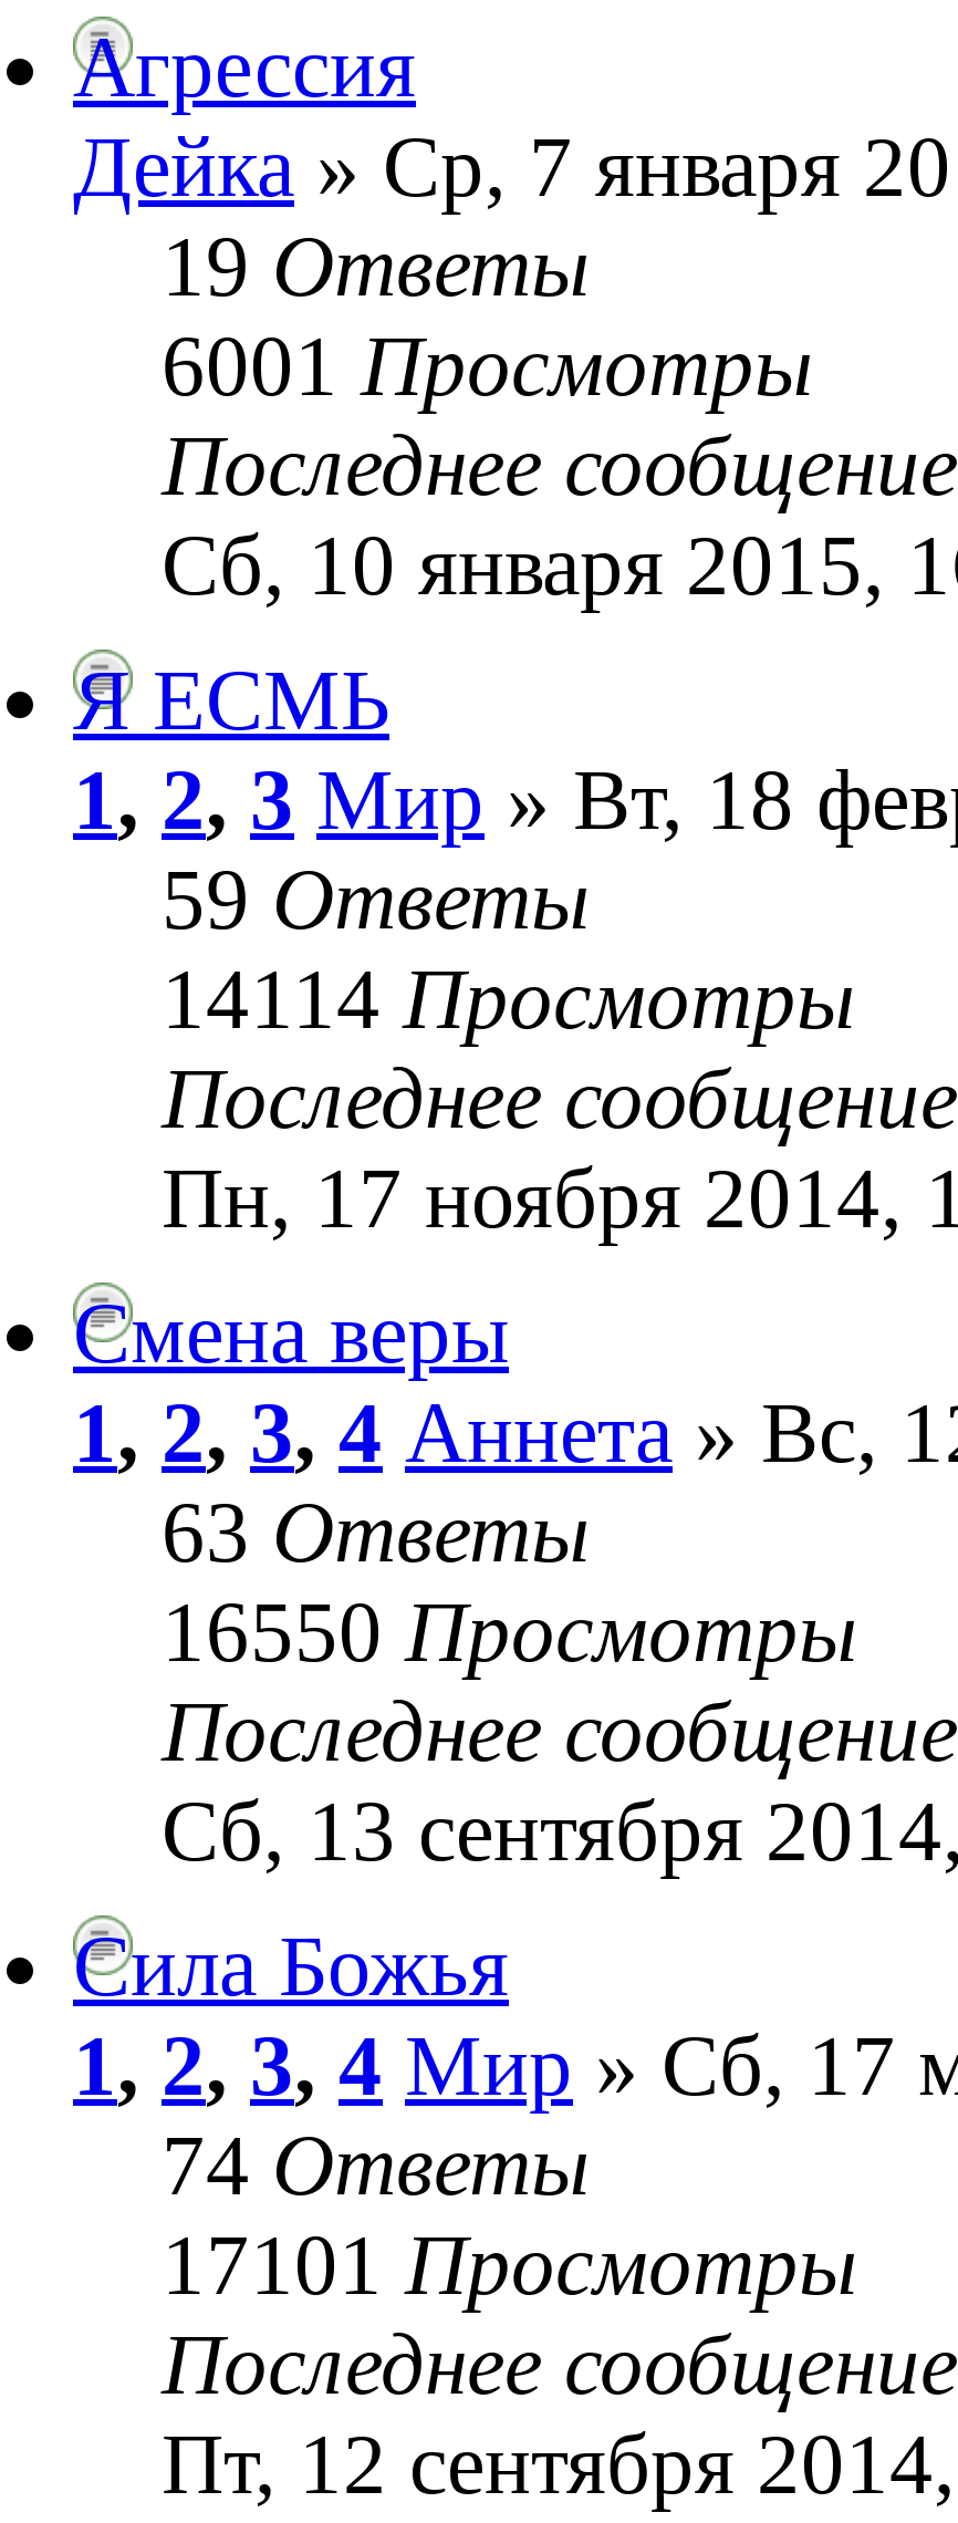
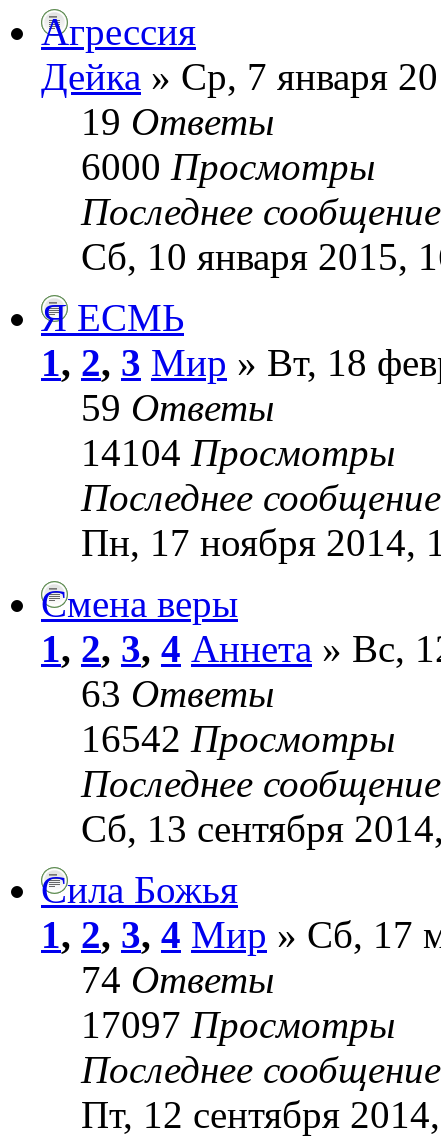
[162,317,812,413] 6001 Просмотры -> [81,145,375,188] 6000 Просмотры
[162,950,854,1045] 14114 Просмотры -> [81,431,395,474] 14104 Просмотры
[162,1583,856,1678] 16550 Просмотры -> [81,717,395,760] 16542 Просмотры
[162,2216,856,2311] 17101 Просмотры -> [81,1003,395,1046] 17097 Просмотры

